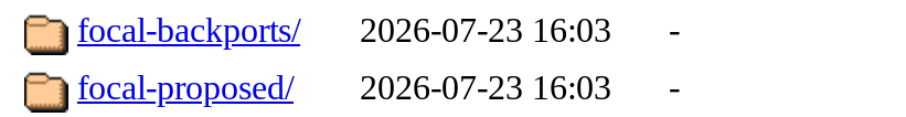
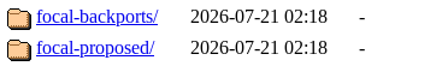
[360,12,611,49] 2026-07-23 16:03 -> [190,6,328,27] 2026-07-21 02:18
[360,69,611,107] 2026-07-23 16:03 -> [190,38,328,58] 2026-07-21 02:18

